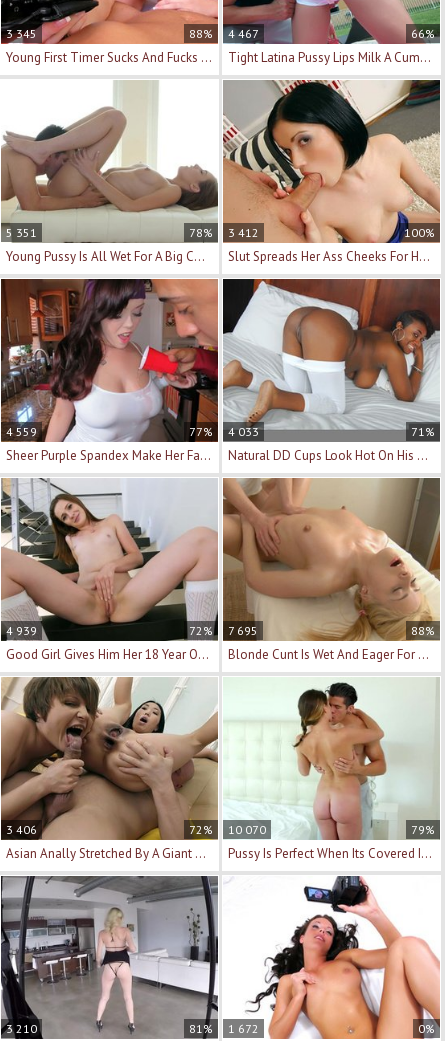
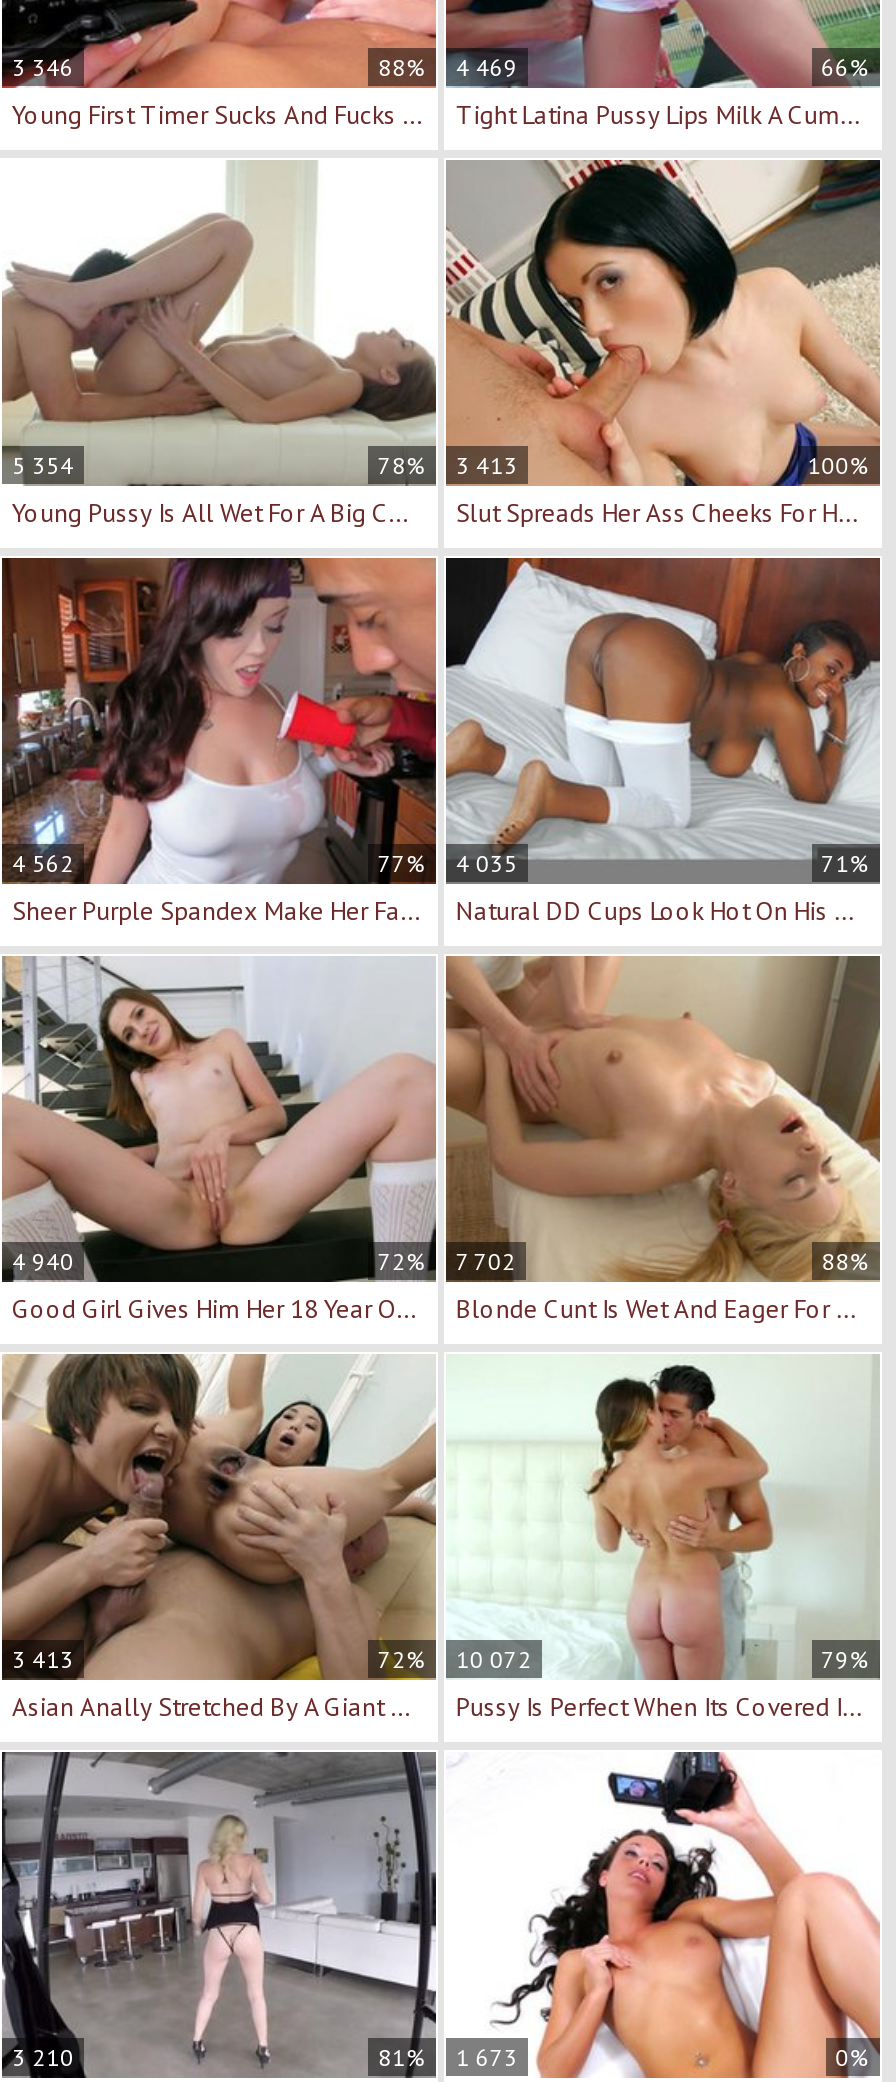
[6,26,37,41] 3 345 -> [12,52,74,82] 3 346
[189,26,259,41] 88% 4 467 -> [378,52,518,82] 88% 4 469
[6,225,37,240] 5 351 -> [12,450,74,480] 5 354
[189,225,259,240] 78% 3 412 -> [378,450,518,480] 78% 3 413
[6,424,37,439] 4 559 -> [12,848,74,878] 4 562
[189,424,259,439] 77% 4 033 -> [378,848,518,878] 77% 4 035
[6,623,37,638] 4 939 -> [12,1246,74,1276] 4 940
[189,623,258,638] 72% 7 695 -> [378,1246,516,1276] 72% 7 702
[6,822,37,837] 3 406 -> [12,1644,74,1674] 3 413
[189,822,266,837] 72% 10 070 -> [378,1644,532,1674] 72% 10 072
[189,1021,259,1036] 81% 1 672 -> [378,2042,518,2072] 81% 1 673

